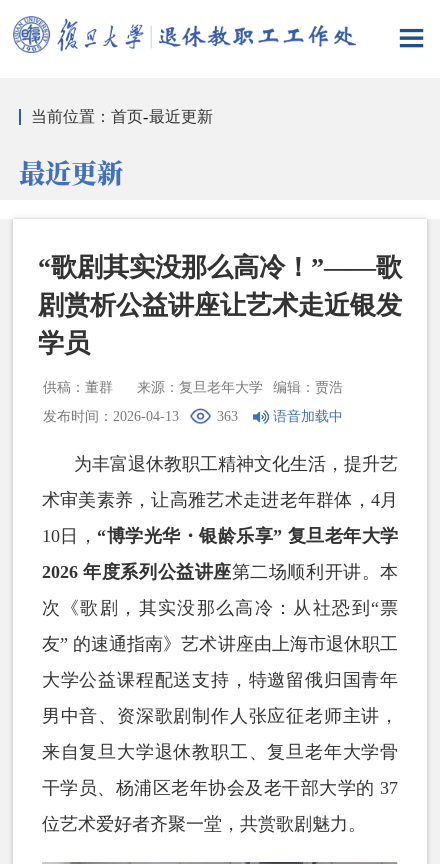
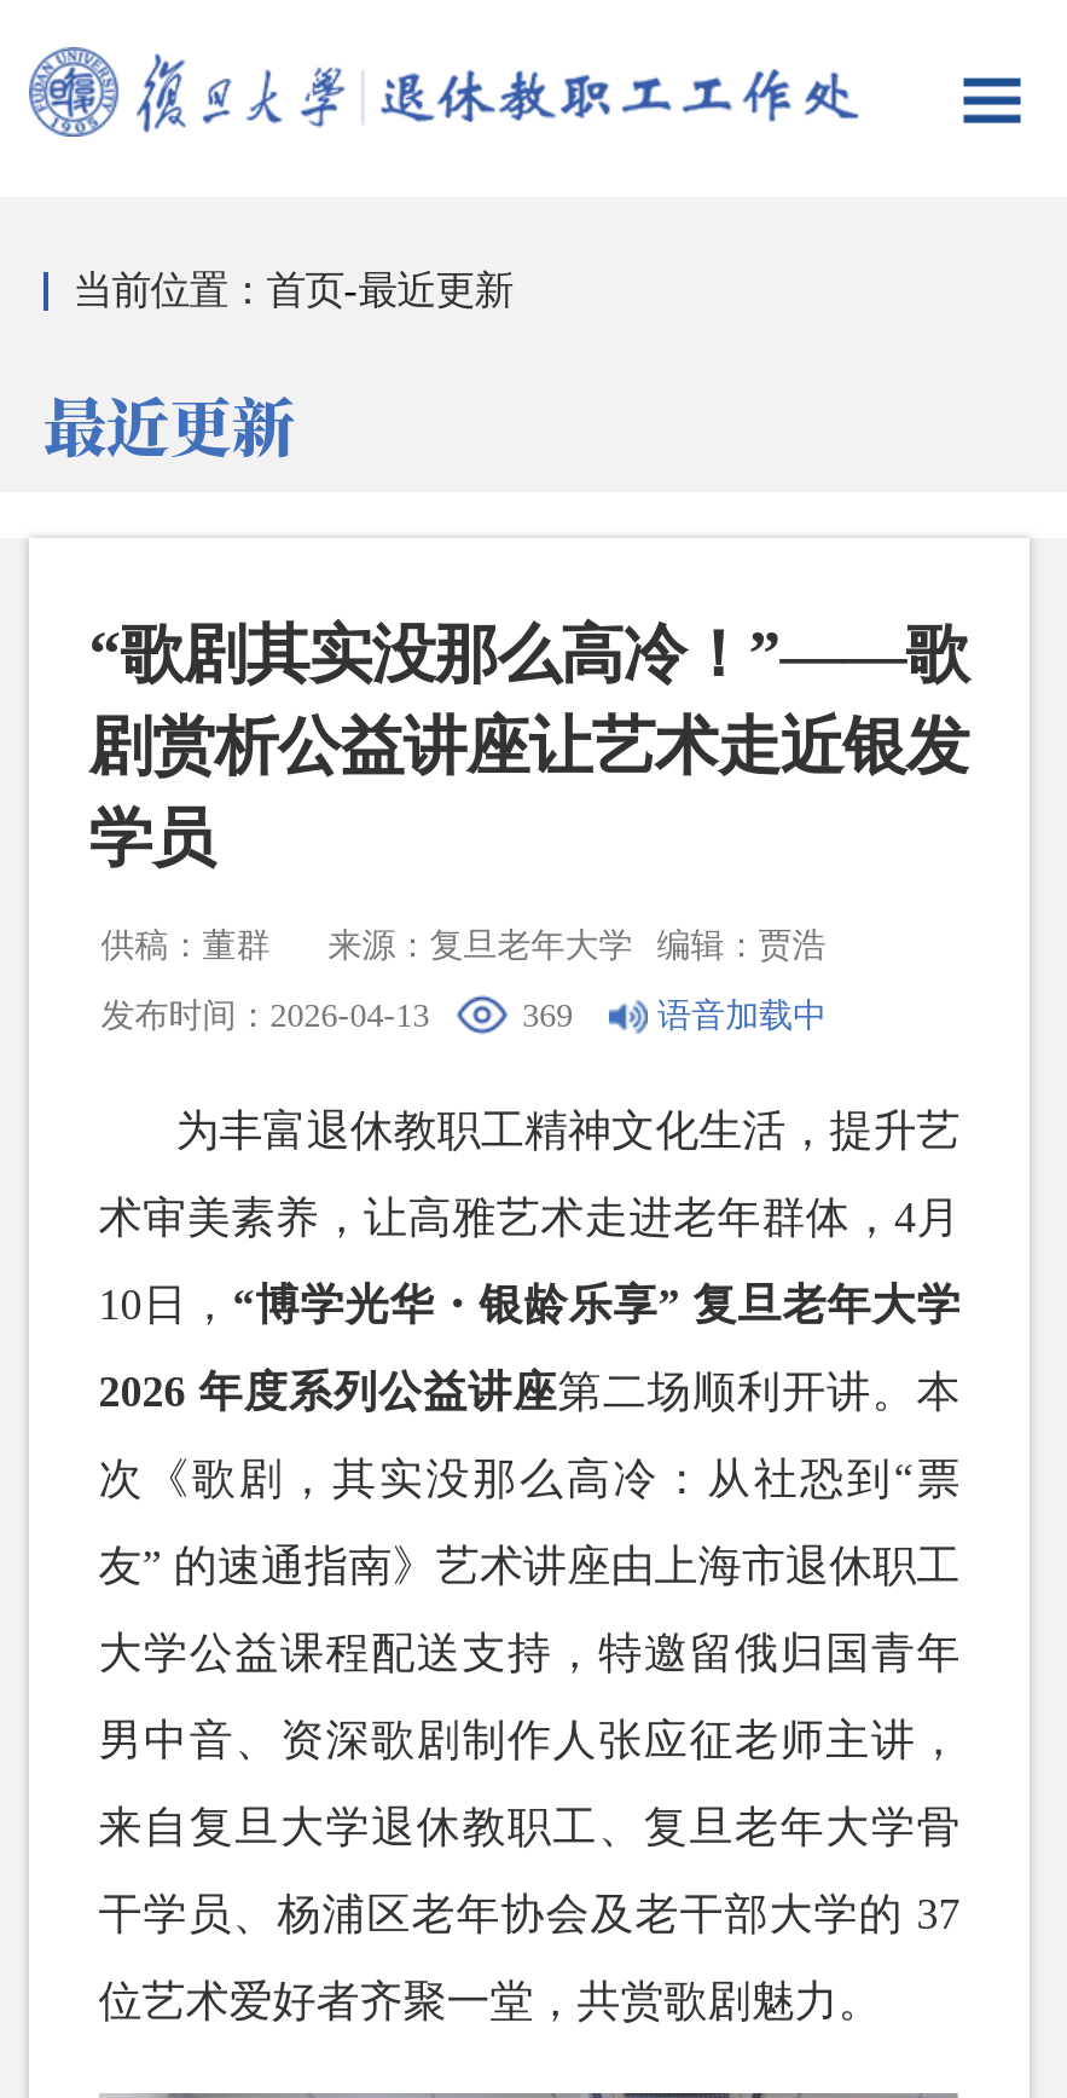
[217,409,238,424] 363 -> [522,999,573,1035] 369

